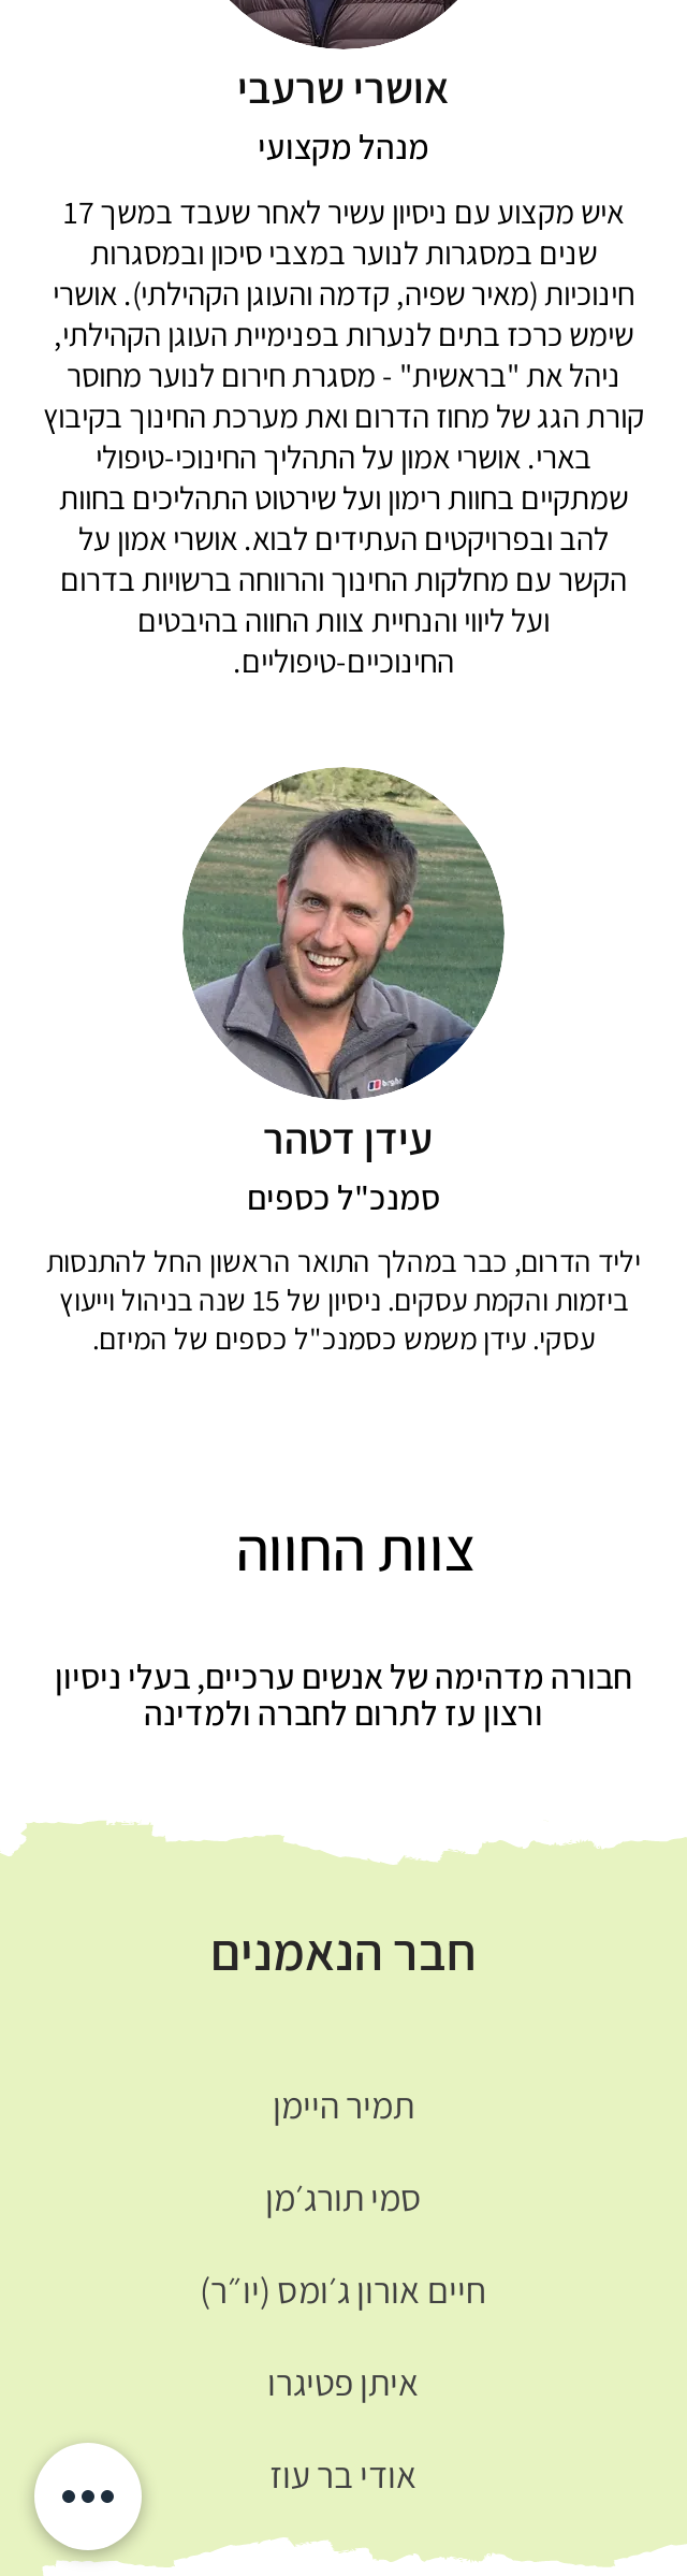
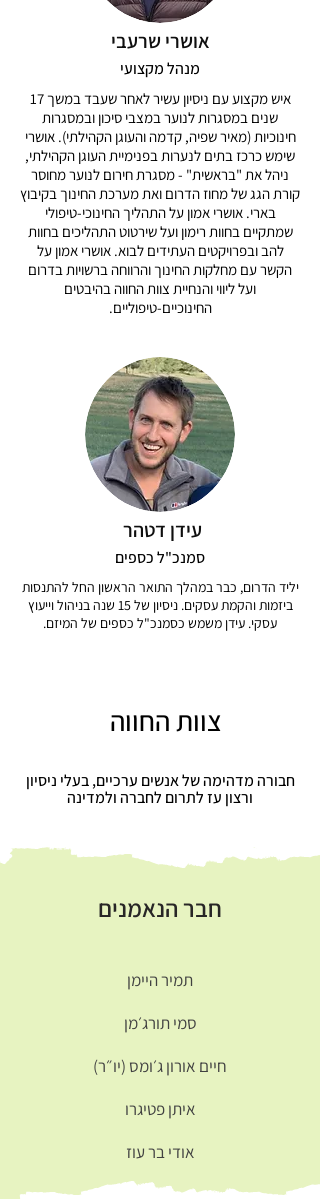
[32,2443,144,2559] [image] -> none

